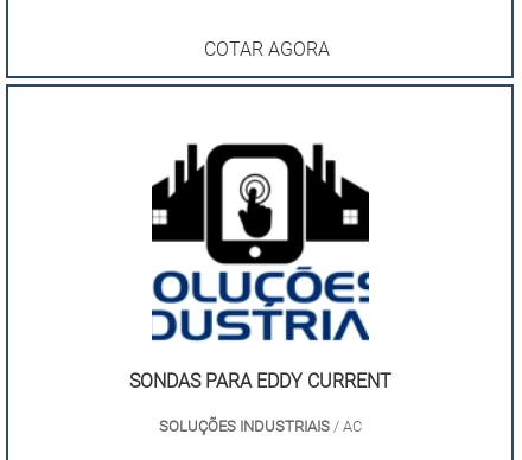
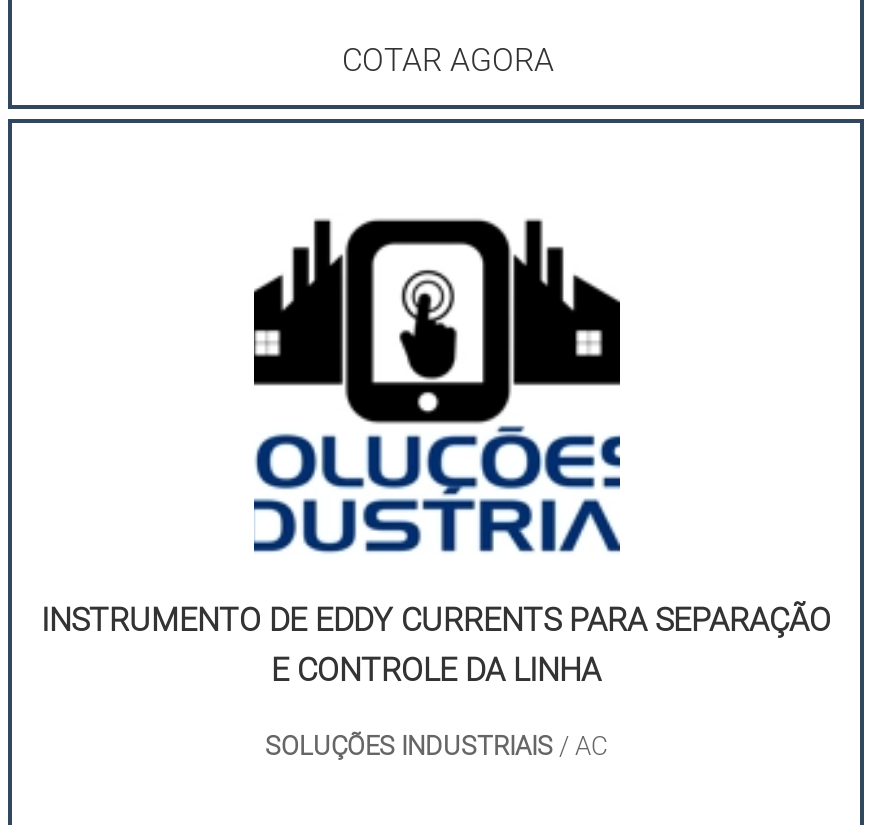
[129,370,391,392] SONDAS PARA EDDY CURRENT -> [41,601,831,689] INSTRUMENTO DE EDDY CURRENTS PARA SEPARAÇÃO | E CONTROLE DA LINHA

